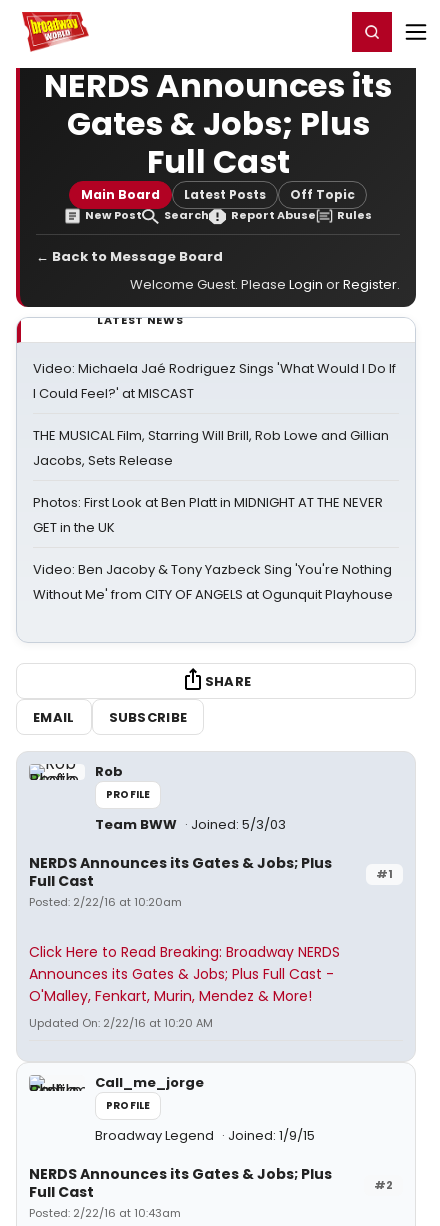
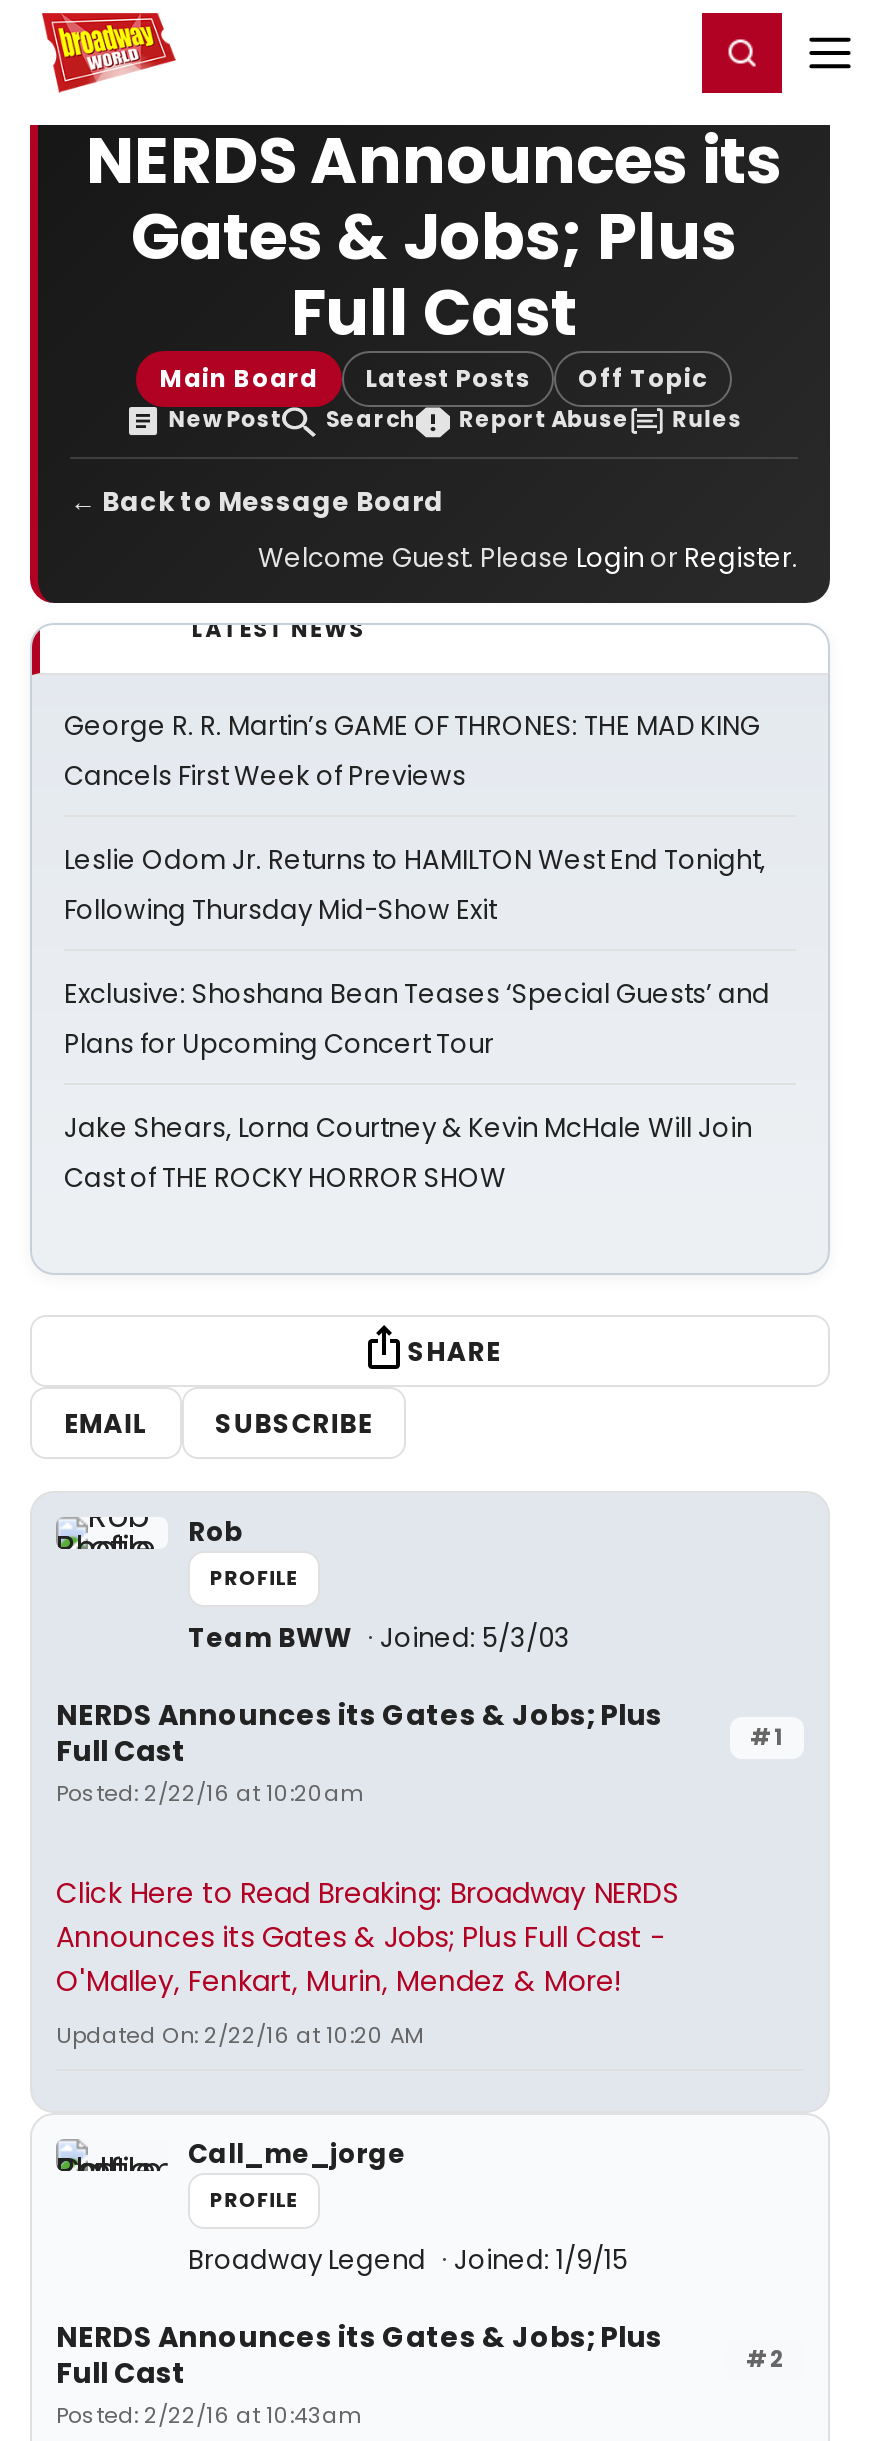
[33,359,396,403] Video: Michaela Jaé Rodriguez Sings 'What Would I Do If | I Could Feel?' at MISCAST -> [64,707,760,795] George R. R. Martin’s GAME OF THRONES: THE MAD KING | Cancels First Week of Previews
[33,426,389,470] THE MUSICAL Film, Starring Will Brill, Rob Lowe and Gillian | Jacobs, Sets Release -> [64,841,766,929] Leslie Odom Jr. Returns to HAMILTON West End Tonight, | Following Thursday Mid-Show Exit
[33,493,383,537] Photos: First Look at Ben Platt in MIDNIGHT AT THE NEVER | GET in the UK -> [64,975,770,1063] Exclusive: Shoshana Bean Teases ‘Special Guests’ and | Plans for Upcoming Concert Tour
[33,560,393,604] Video: Ben Jacoby & Tony Yazbeck Sing 'You're Nothing | Without Me' from CITY OF ANGELS at Ogunquit Playhouse -> [64,1109,752,1197] Jake Shears, Lorna Courtney & Kevin McHale Will Join | Cast of THE ROCKY HORROR SHOW

